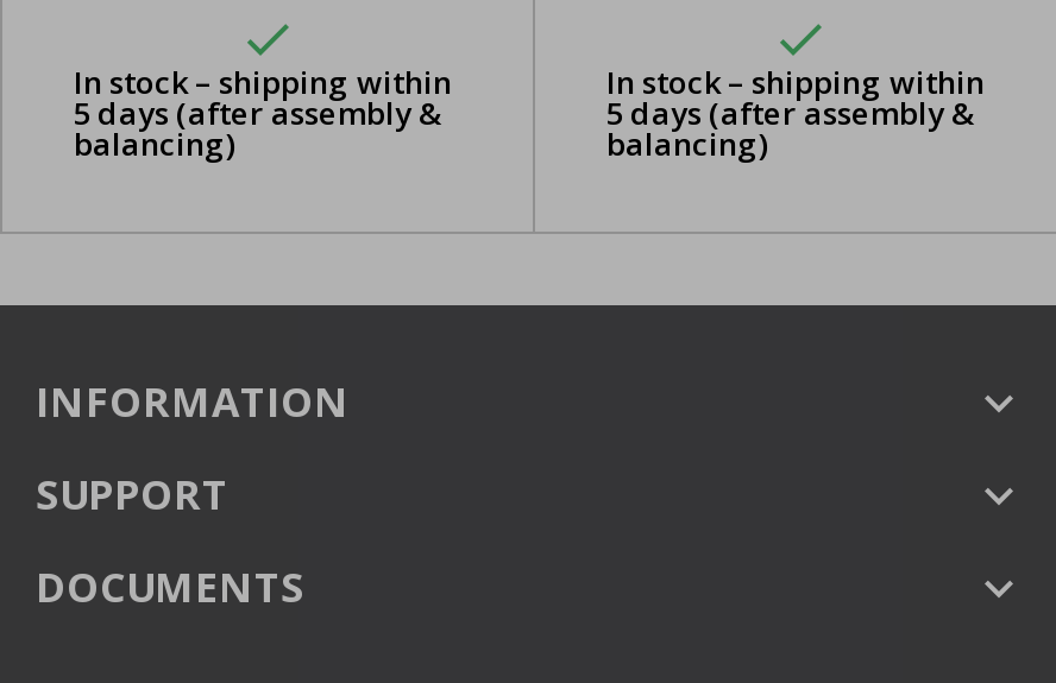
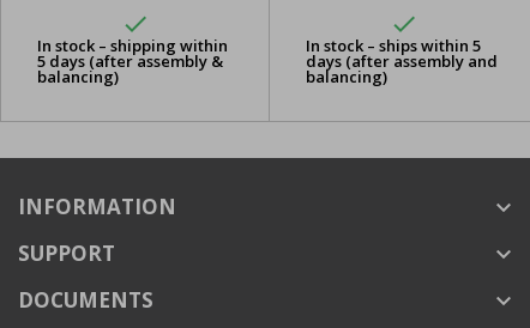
[606,61,985,134] In stock – shipping within | 5 days (after assembly & -> [306,35,498,72] In stock – ships within 5 | days (after assembly and

